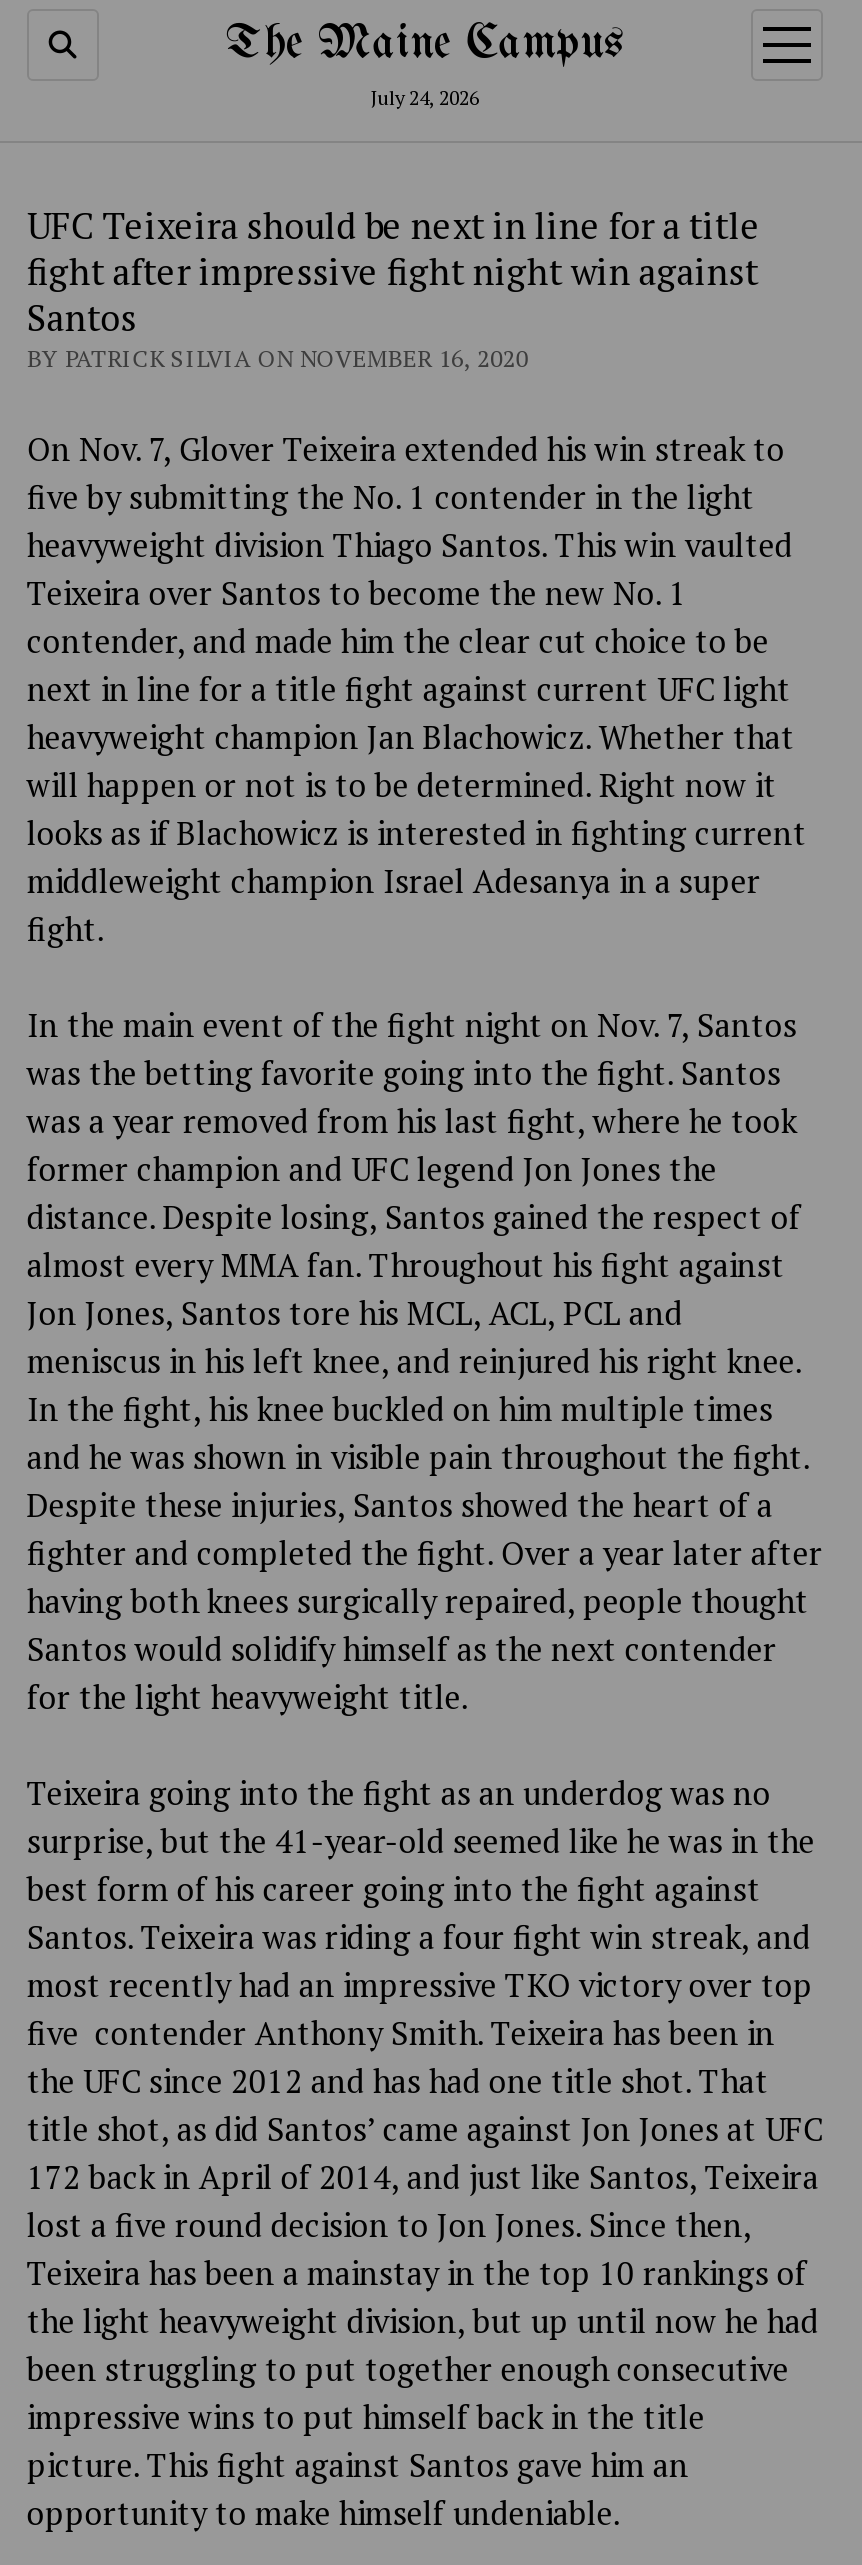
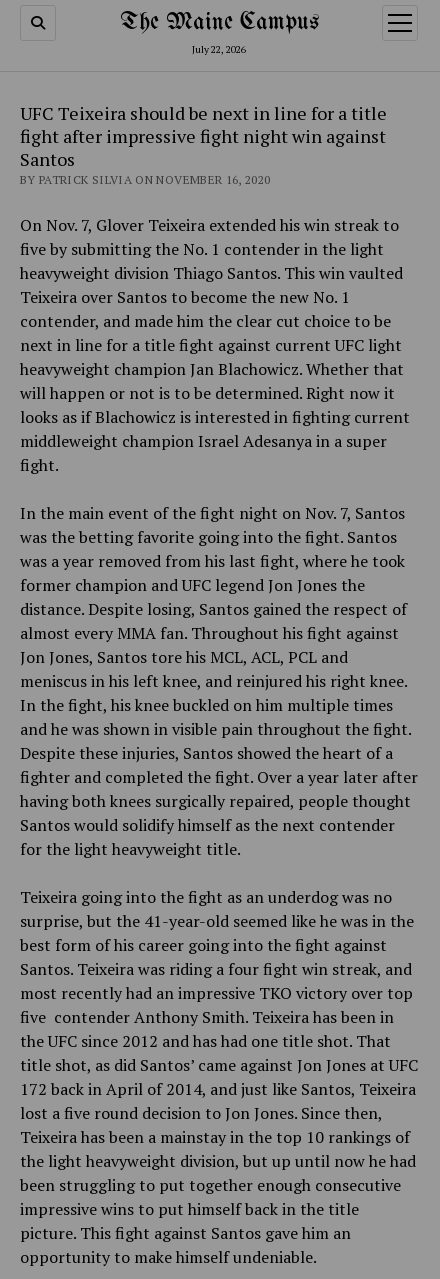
[371,85,479,111] July 24, 2026 -> [192,43,246,56] July 22, 2026

